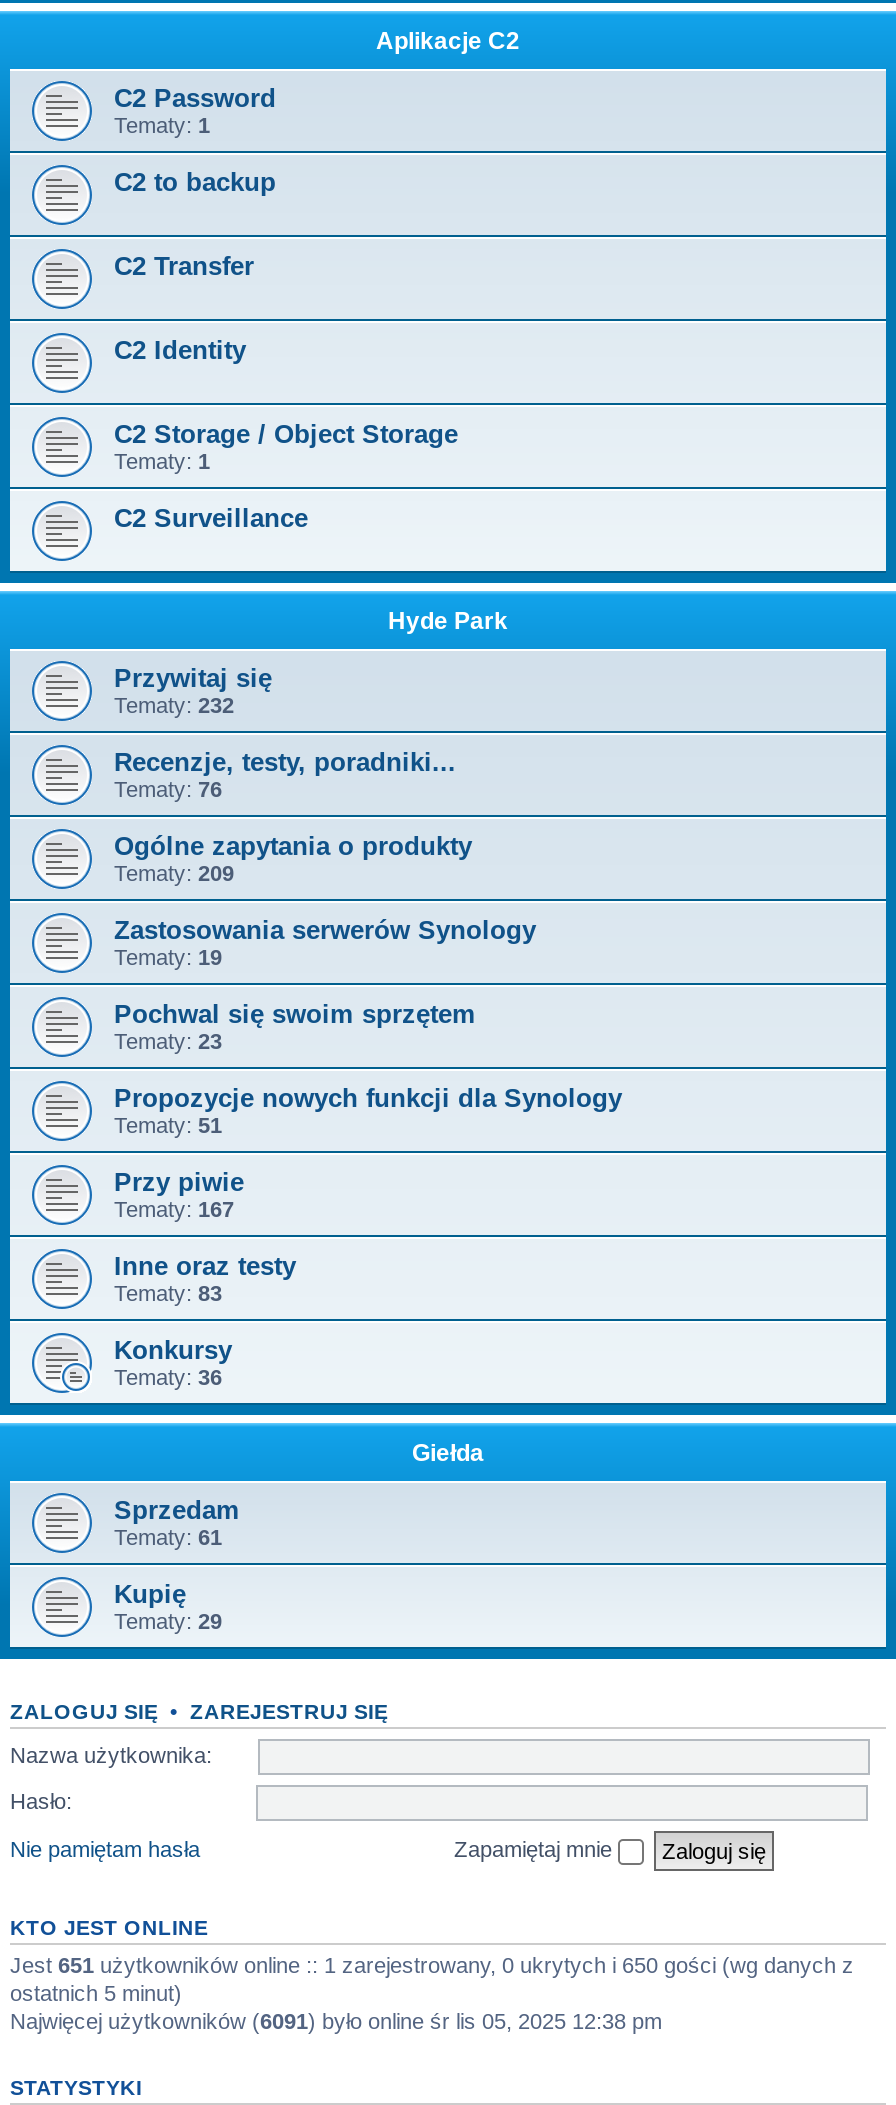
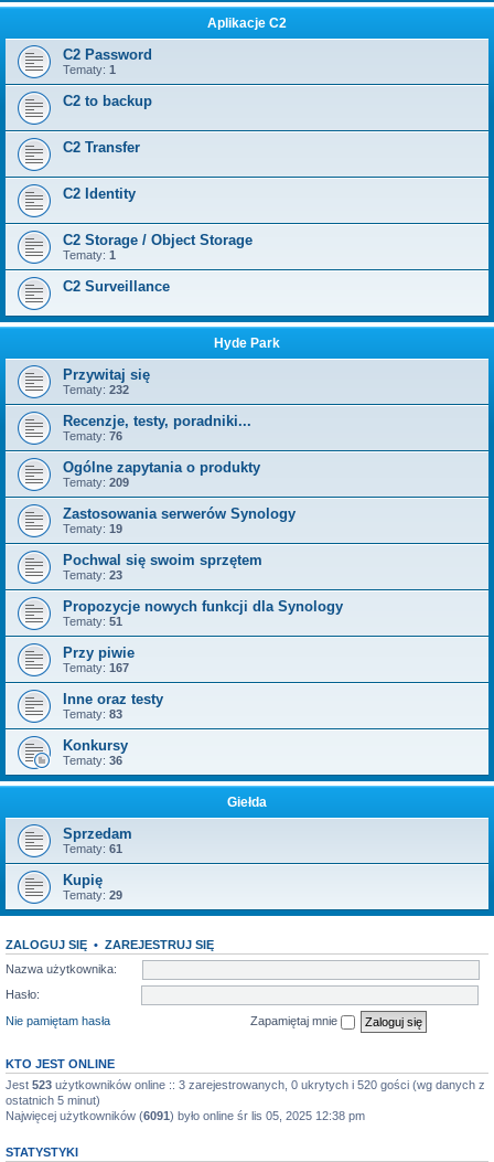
[10,1952,854,1976] Jest 651 użytkowników online :: 1 zarejestrowany, 0 ukrytych i 650 gości (wg danych z -> [6,1078,485,1091] Jest 523 użytkowników online :: 3 zarejestrowanych, 0 ukrytych i 520 gości (wg danych z

